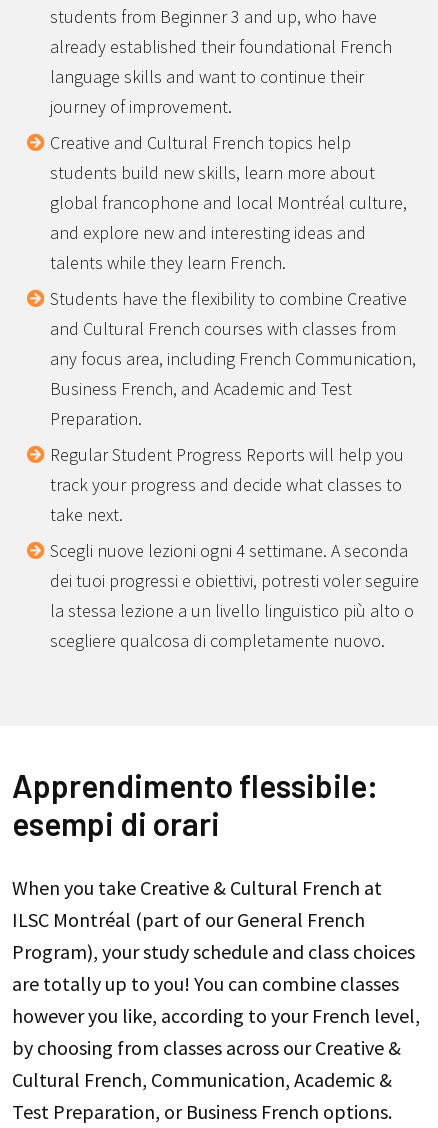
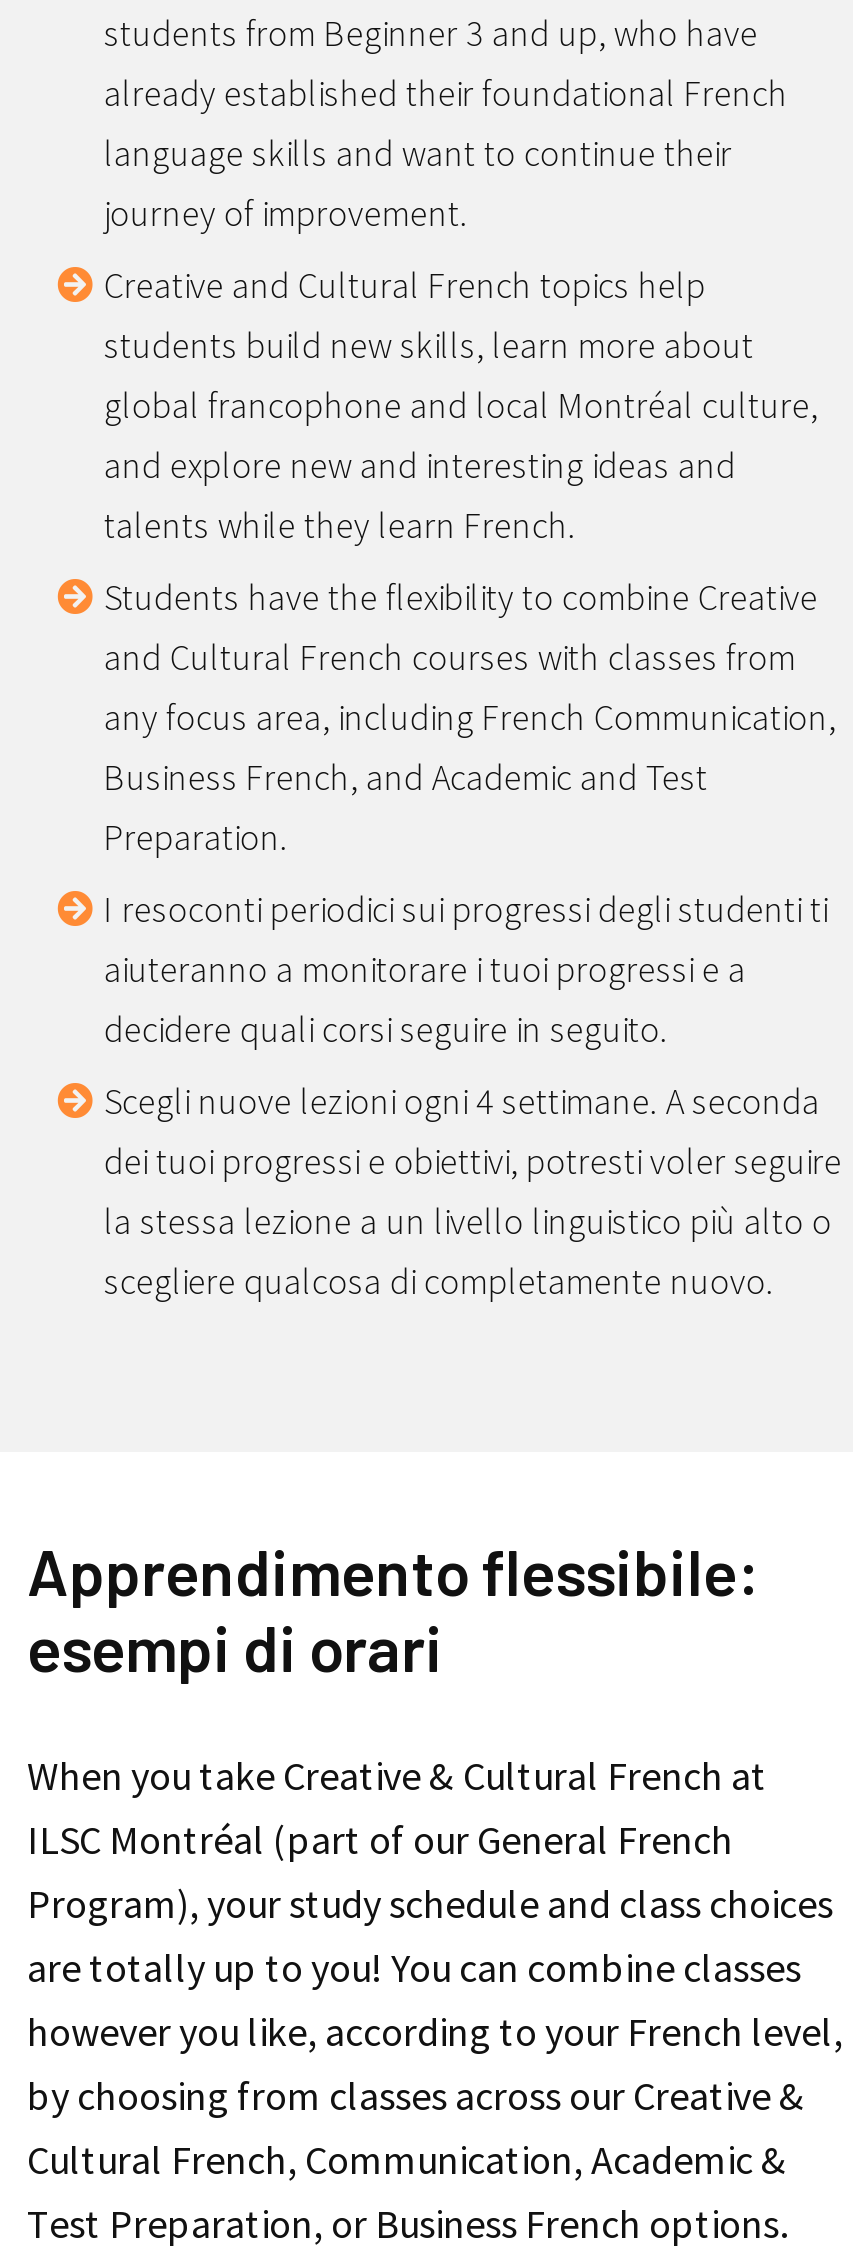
[50,443,404,526] Regular Student Progress Reports will help you | track your progress and decide what classes to | take next. -> [104,886,828,1052] I resoconti periodici sui progressi degli studenti ti | aiuteranno a monitorare i tuoi progressi e a | decidere quali corsi seguire in seguito.

